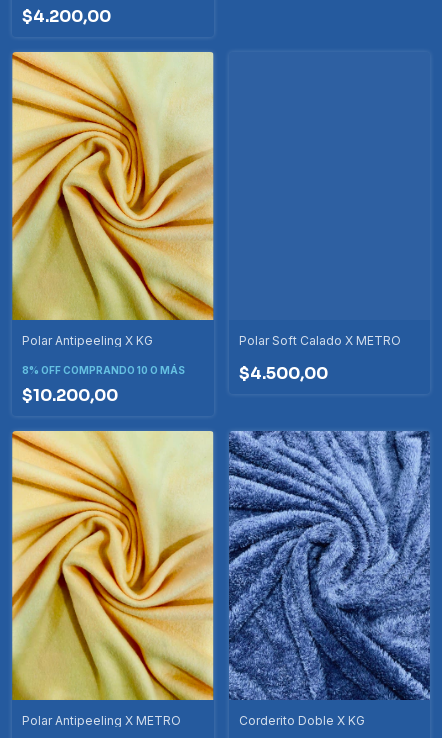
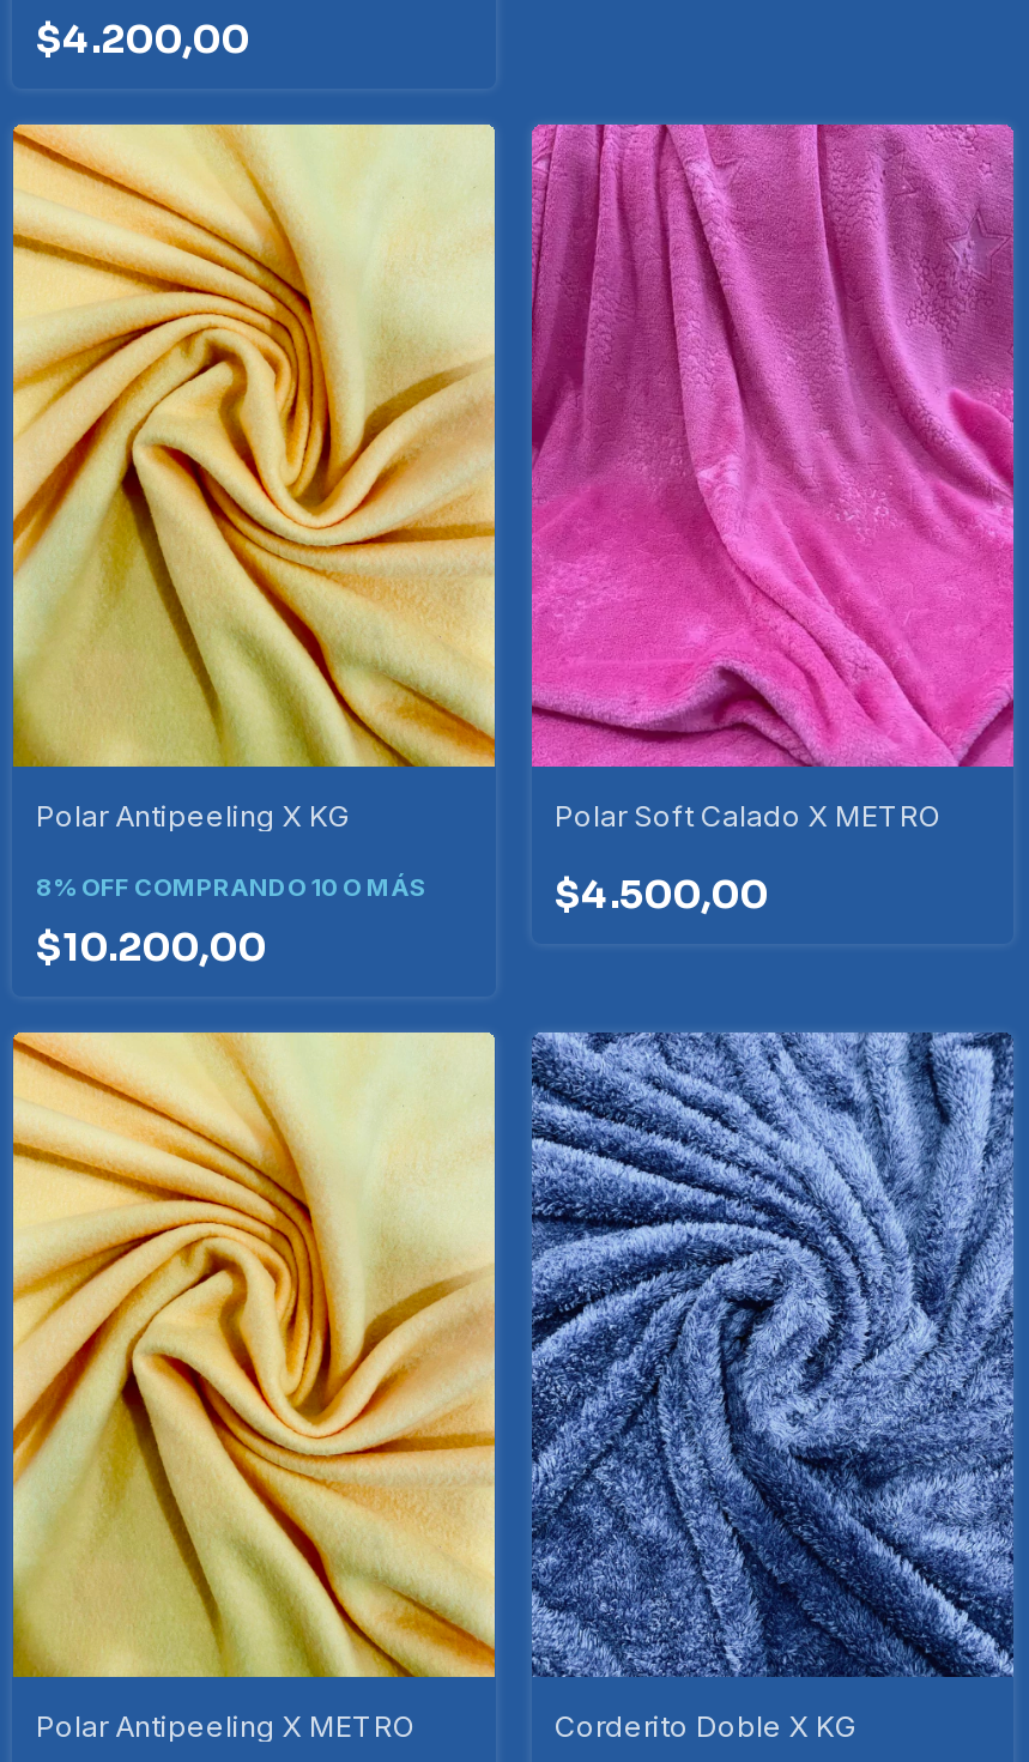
none -> [529,122,1016,769] [image]

